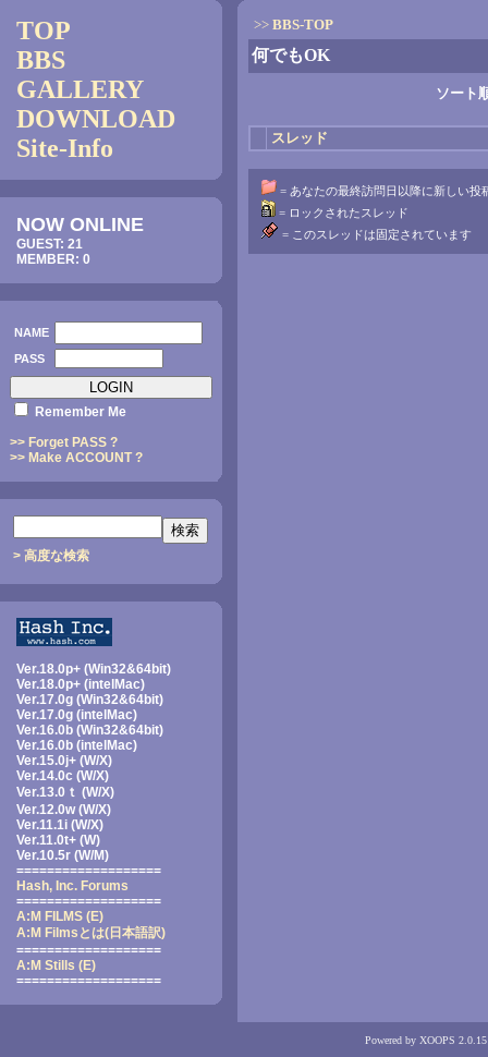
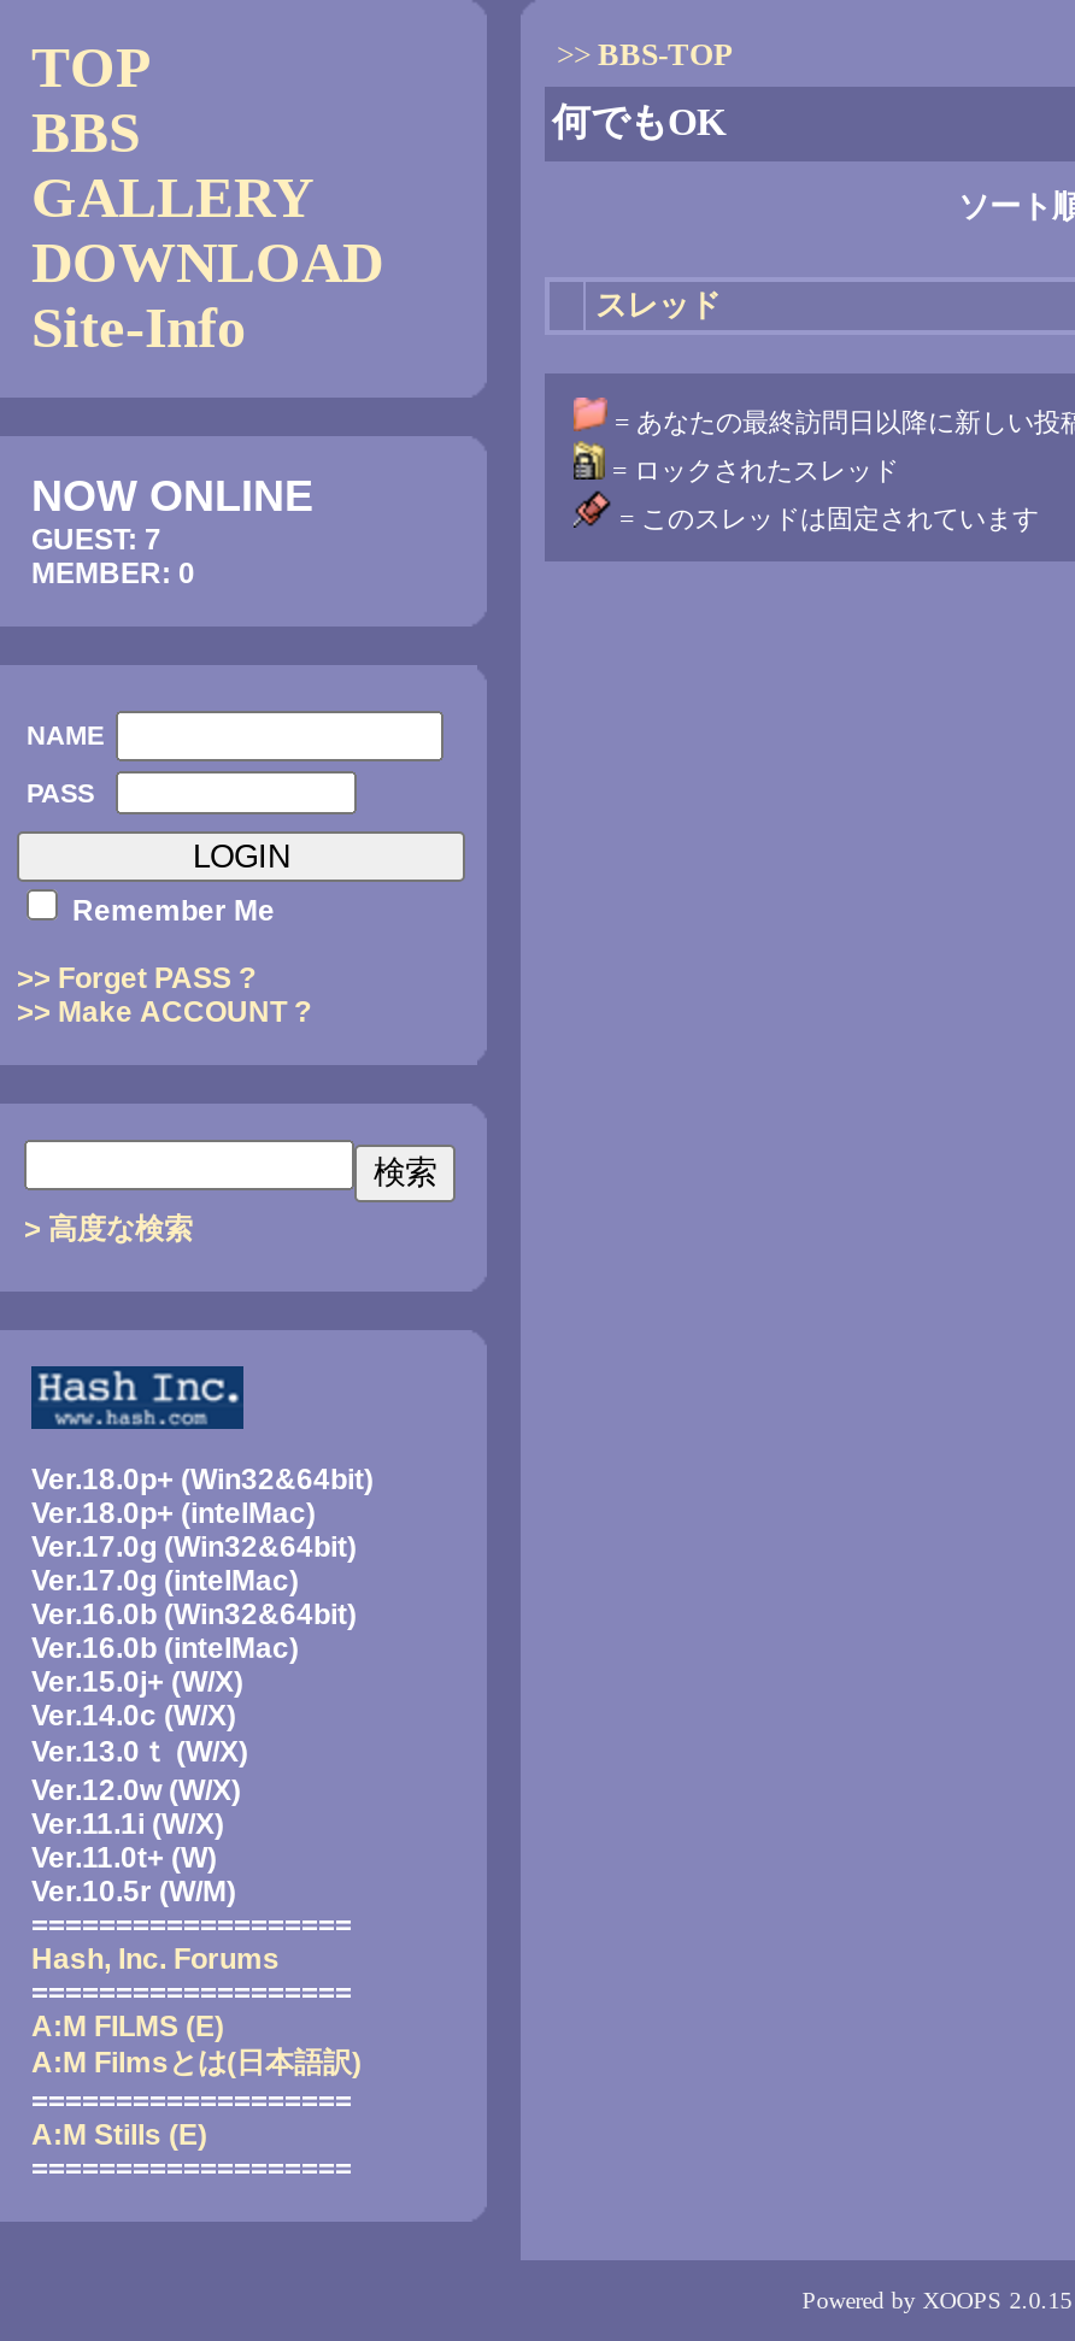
[16,236,83,252] GUEST: 21 -> [31,523,161,557] GUEST: 7

